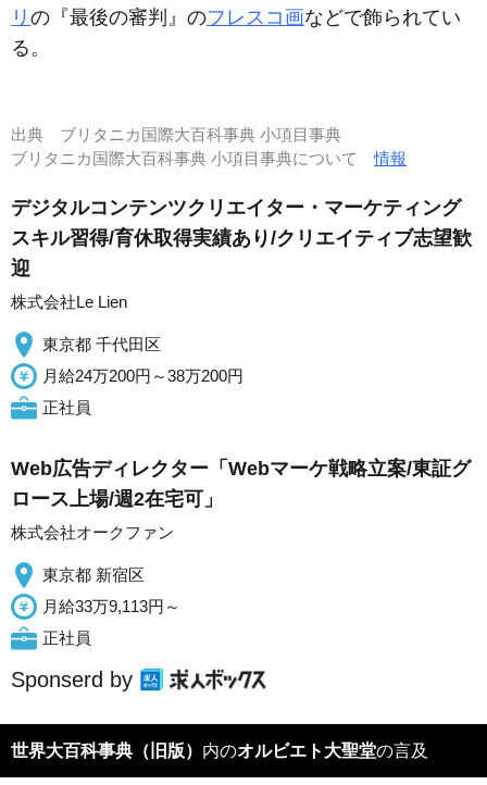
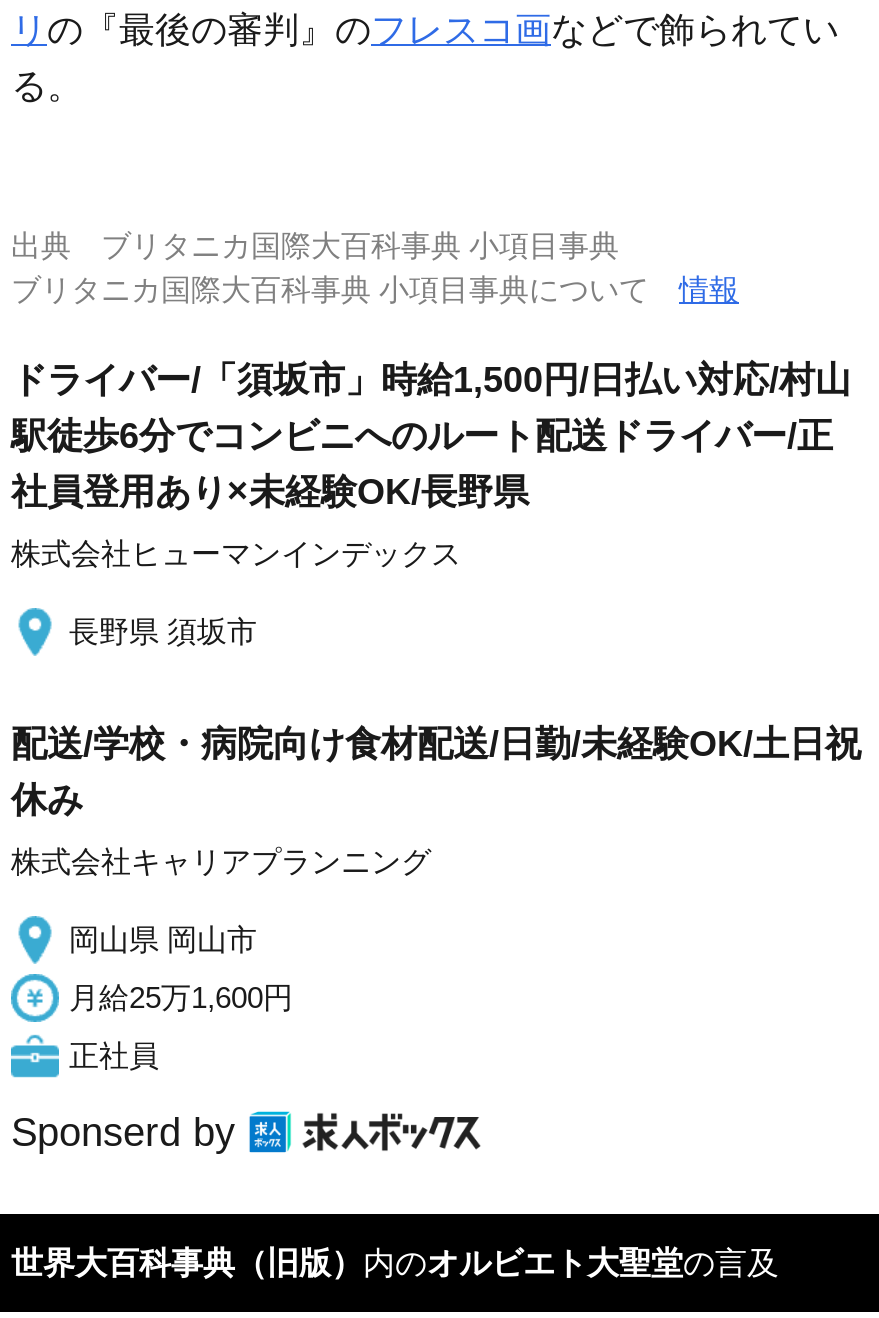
[11,196,472,615] デジタルコンテンツクリエイター・マーケティング | スキル習得/育休取得実績あり/クリエイティブ志望歓 | 迎 | 株式会社Le Lien | 東京都 千代田区 | 月給24万200円～38万200円 | 正社員 | Web広告ディレクター「Webマーケ戦略立案/東証グ | ロース上場/週2在宅可」 | 株式会社オークファン | 東京都 新宿区 | 月給33万9,113円～ -> [11,359,861,1013] ドライバー/「須坂市」時給1,500円/日払い対応/村山 | 駅徒歩6分でコンビニへのルート配送ドライバー/正 | 社員登用あり×未経験OK/長野県 | 株式会社ヒューマンインデックス | 長野県 須坂市 | 配送/学校・病院向け食材配送/日勤/未経験OK/土日祝 | 休み | 株式会社キャリアプランニング | 岡山県 岡山市 | 月給25万1,600円

